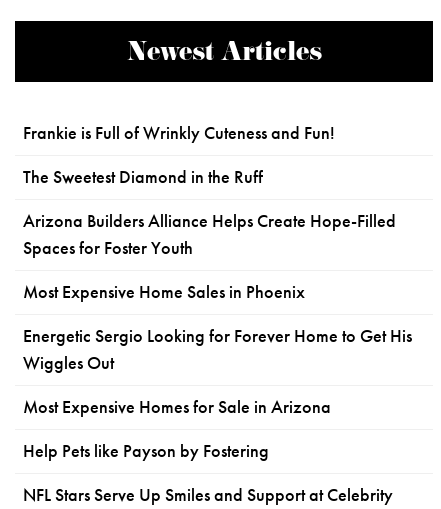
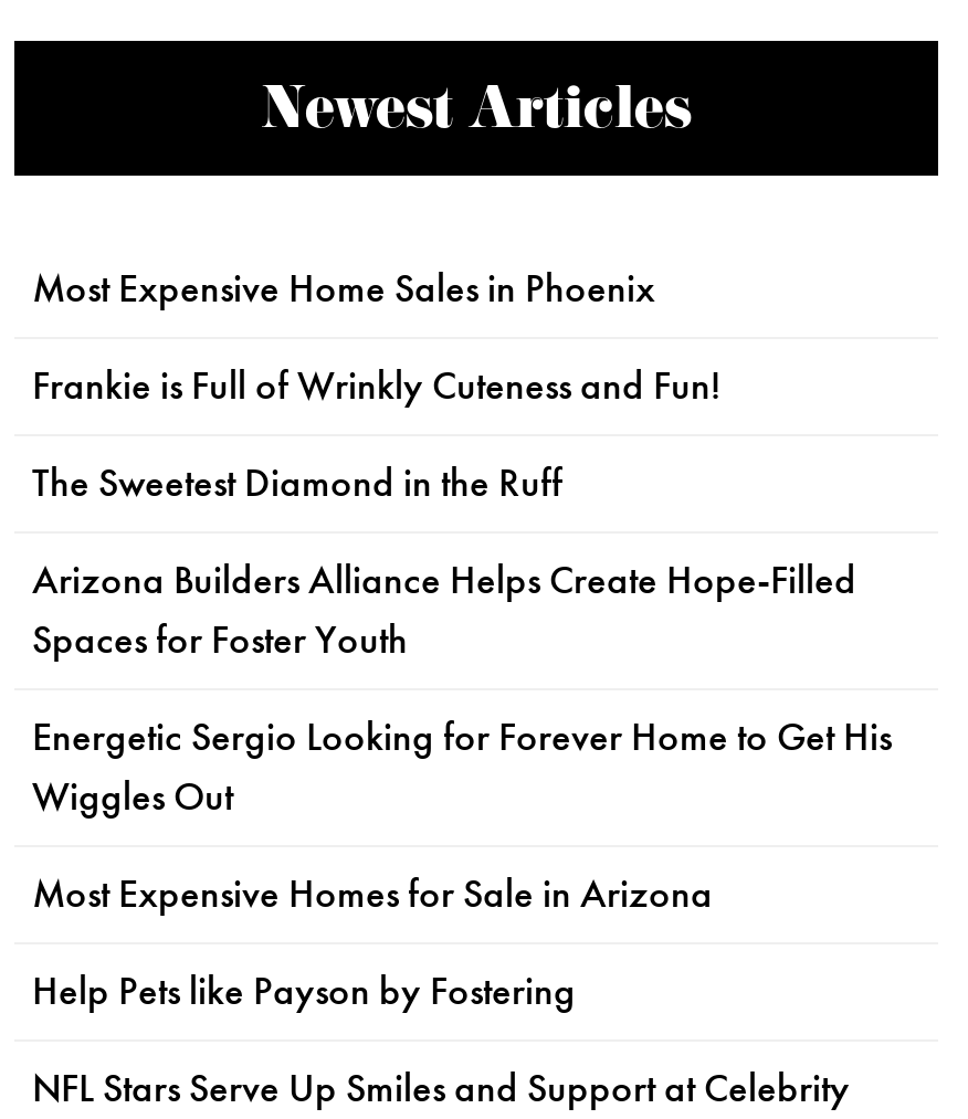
moved [23,122,396,259] -> [32,361,856,664]: Frankie is Full of Wrinkly Cuteness and Fun! | The Sweetest Diamond in the Ruff | Arizona Builders Alliance Helps Create Hope-Filled | Spaces for Foster Youth
moved [23,281,305,303] -> [32,264,655,313]: Most Expensive Home Sales in Phoenix

